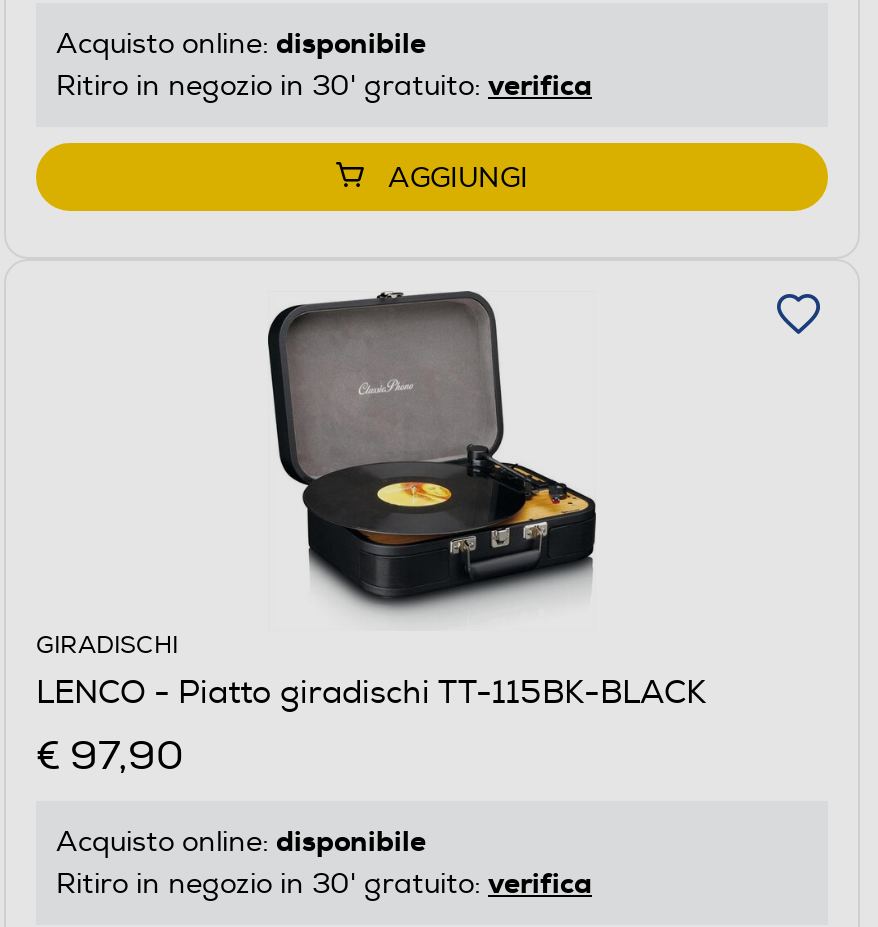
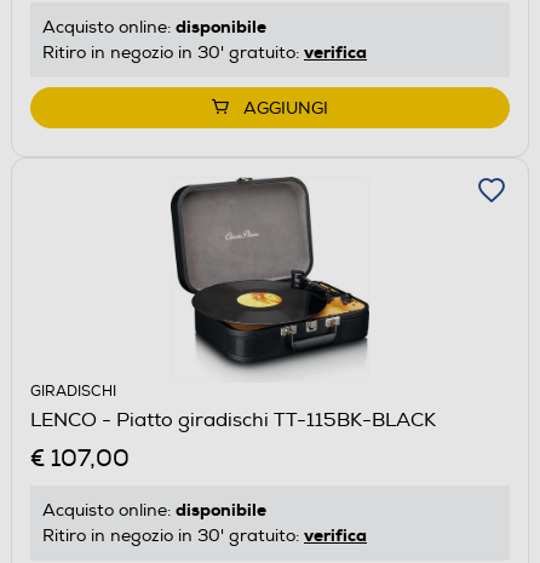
[36,730,184,780] € 97,90 -> [30,443,130,473] € 107,00

